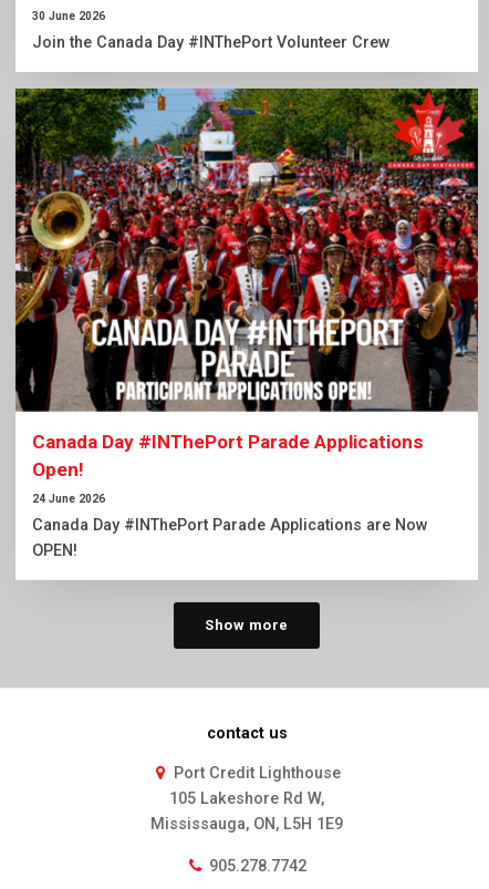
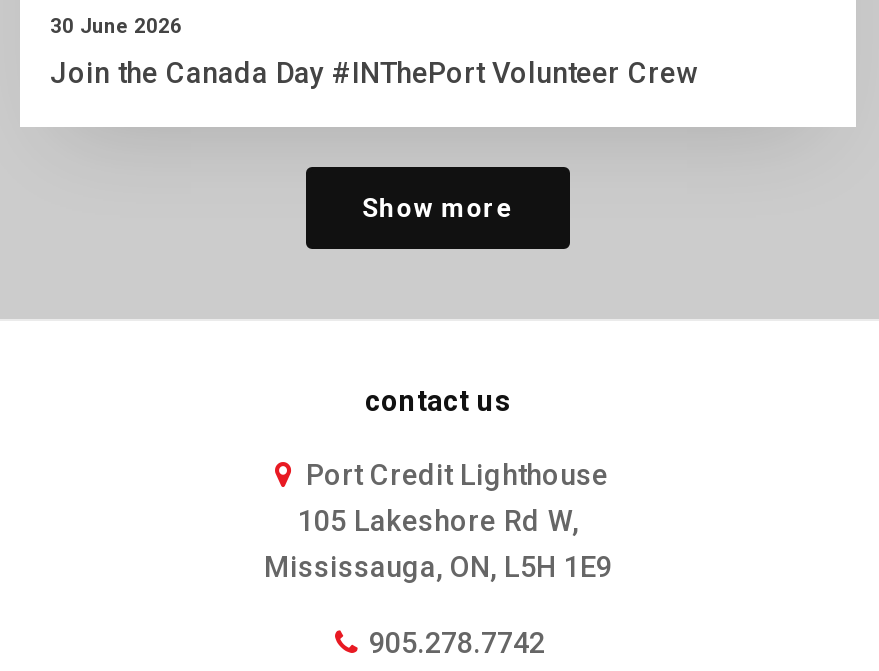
[14,87,479,560] [image] | Canada Day #INThePort Parade Applications | Open! | 24 June 2026 | Canada Day #INThePort Parade Applications are Now | OPEN! -> none

